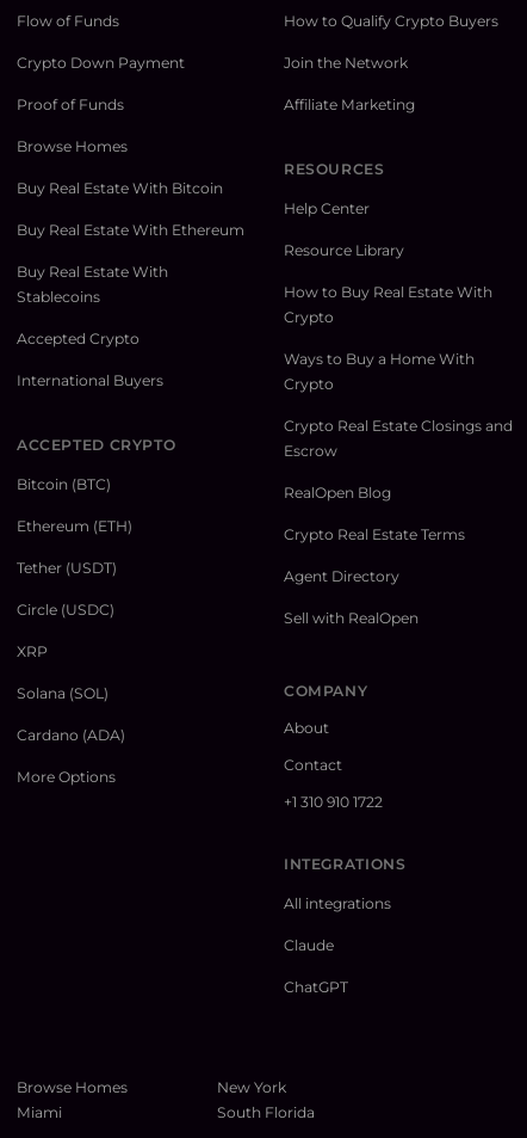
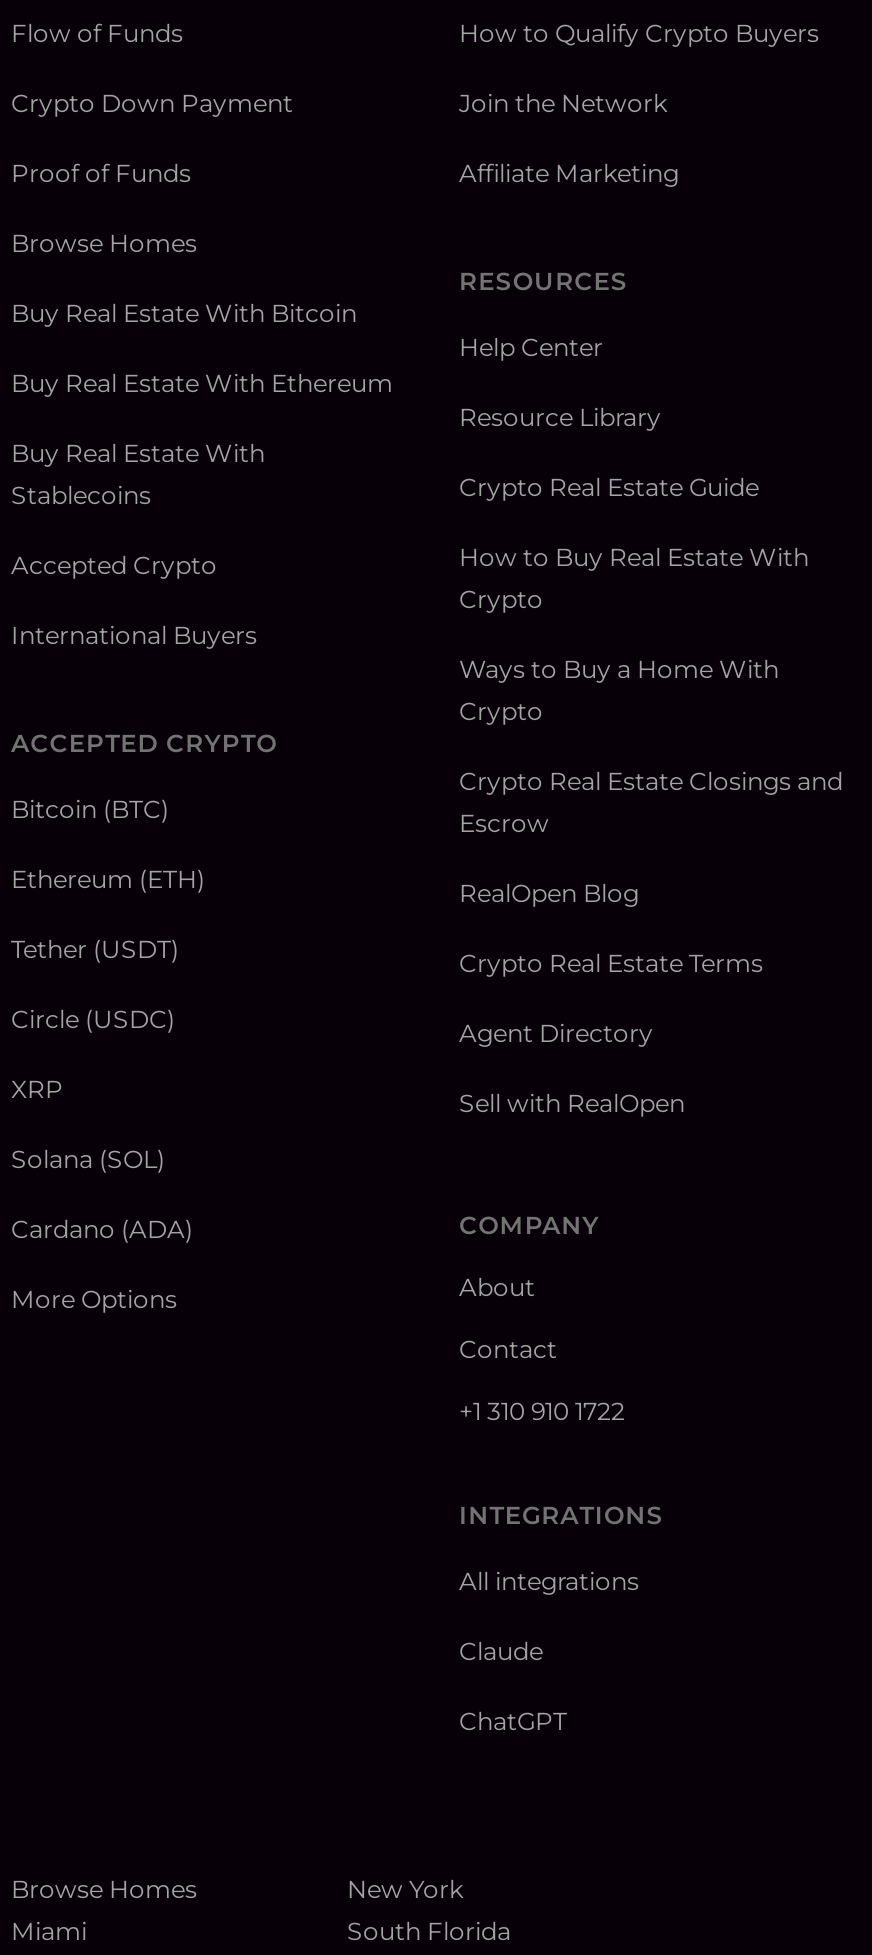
none -> [459,472,759,502] Crypto Real Estate Guide

